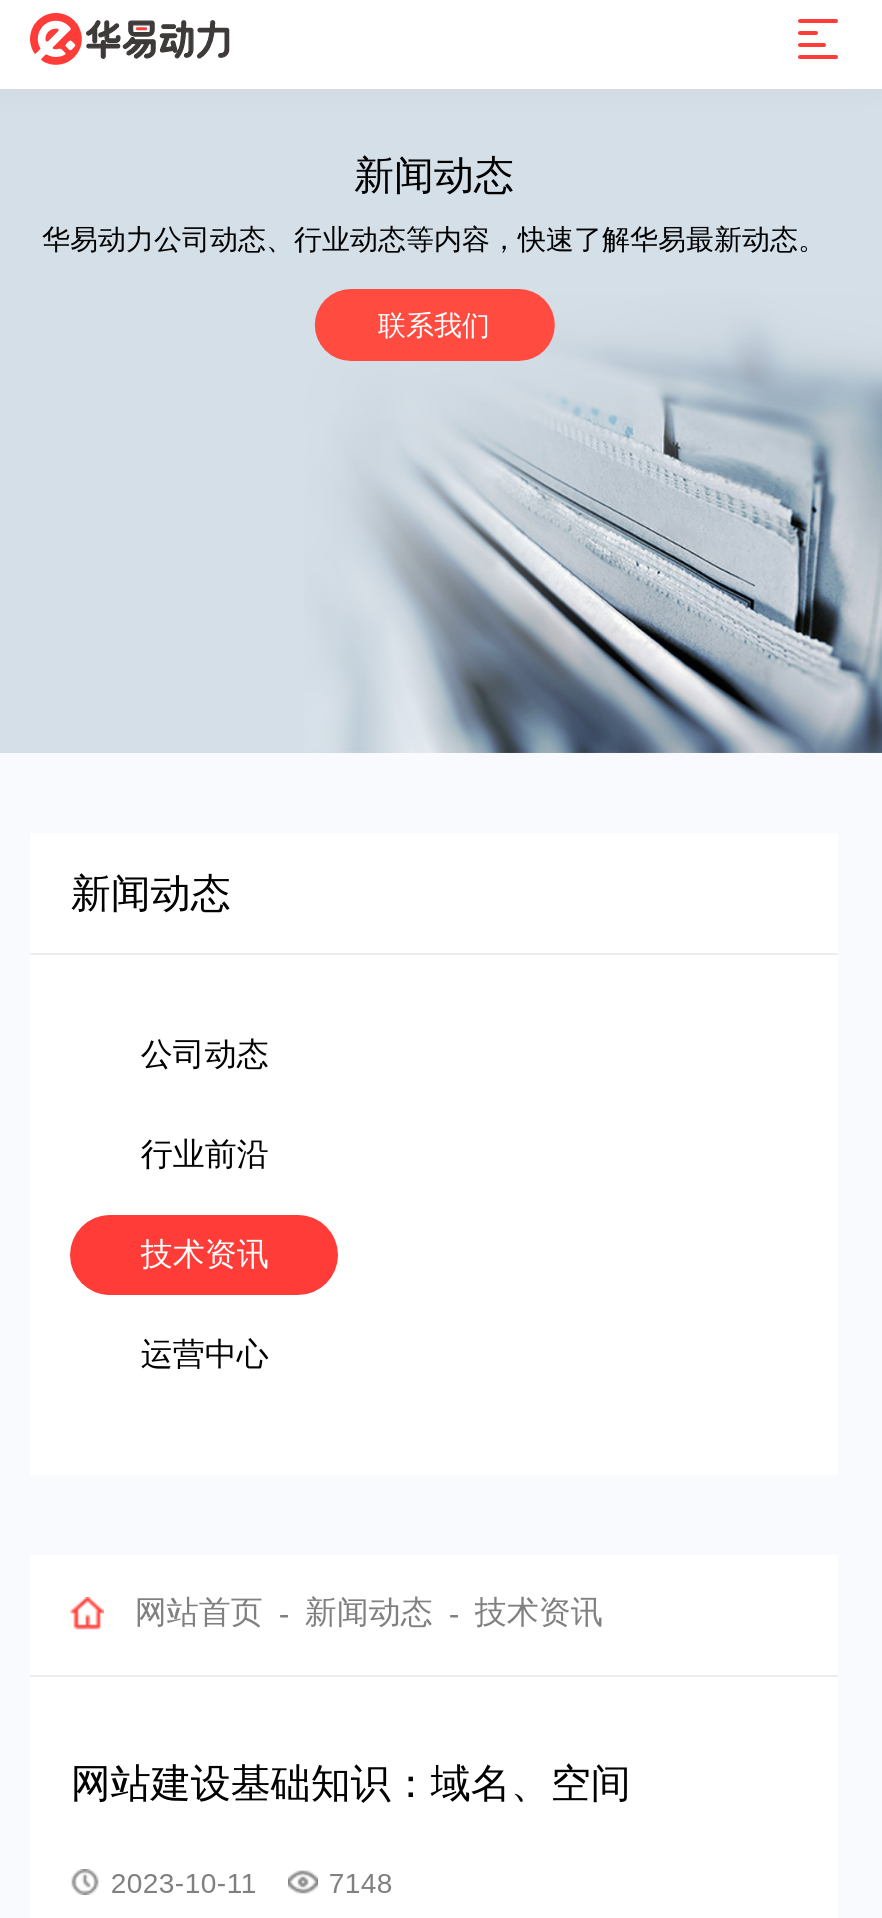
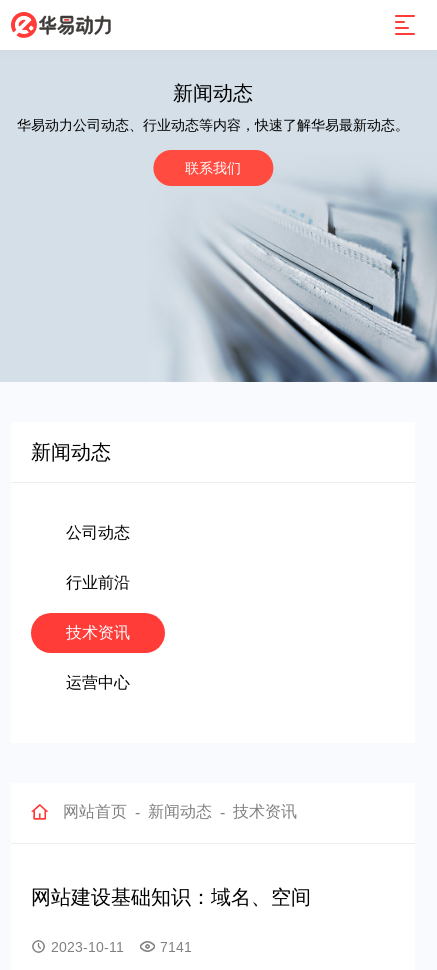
[329,1867,393,1899] 7148 -> [160,939,192,955] 7141

